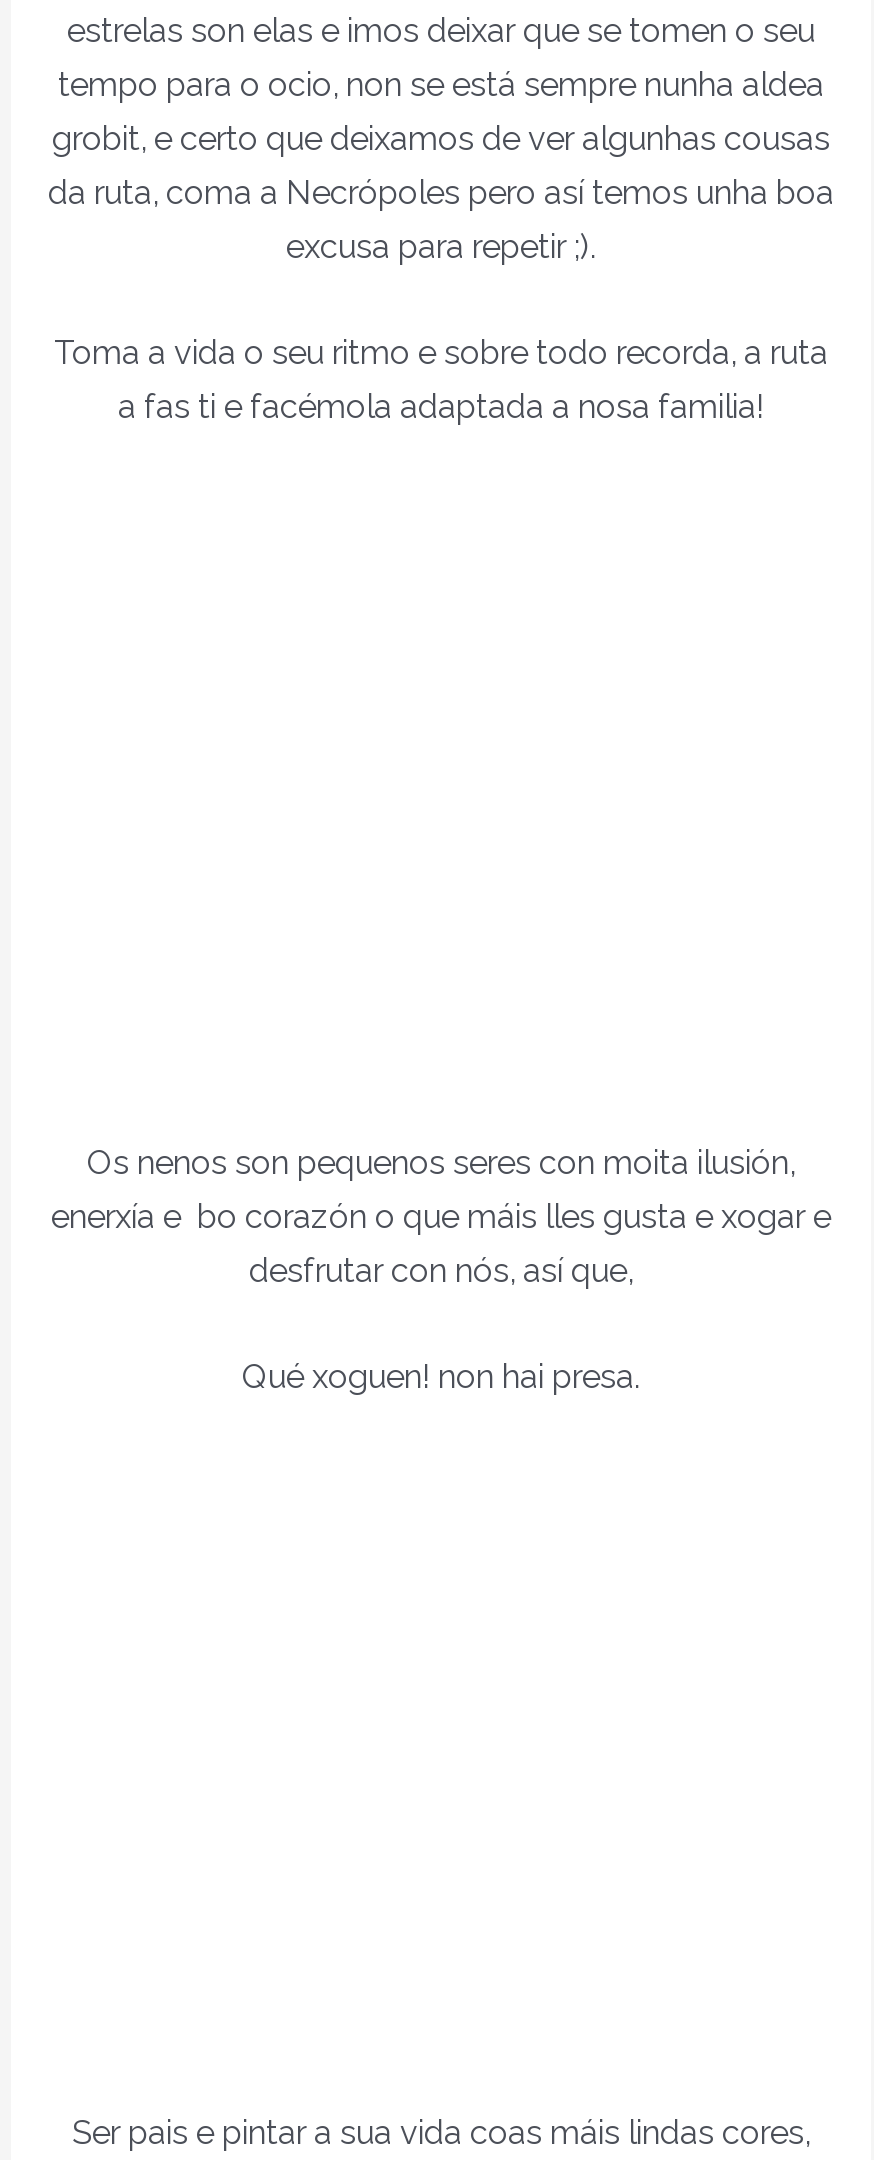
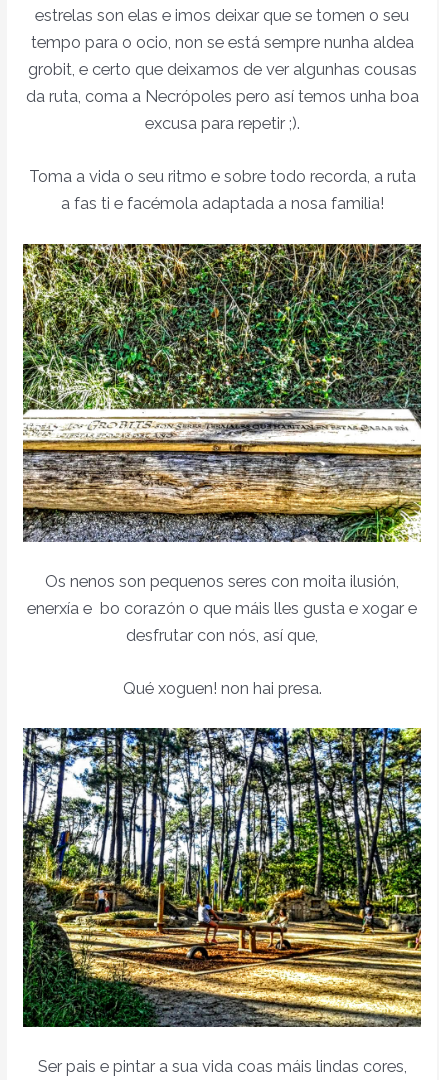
none -> [22,243,422,543] [image]
none -> [22,727,422,1028] [image]

